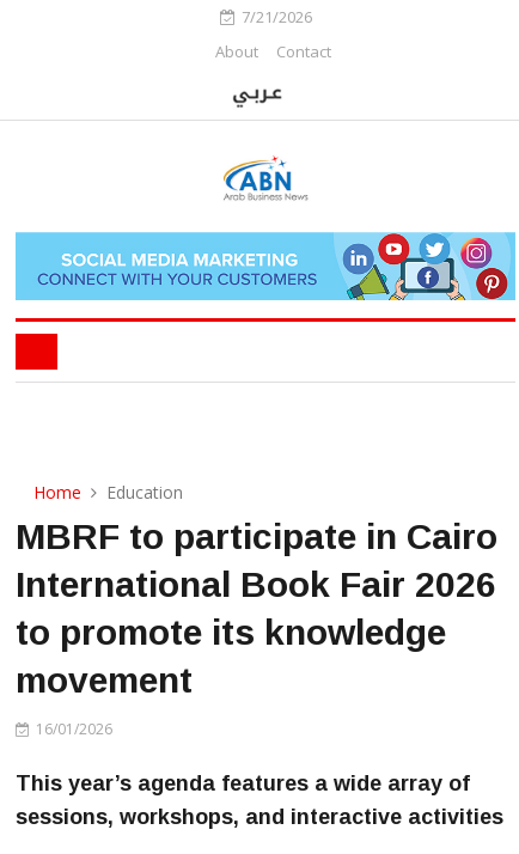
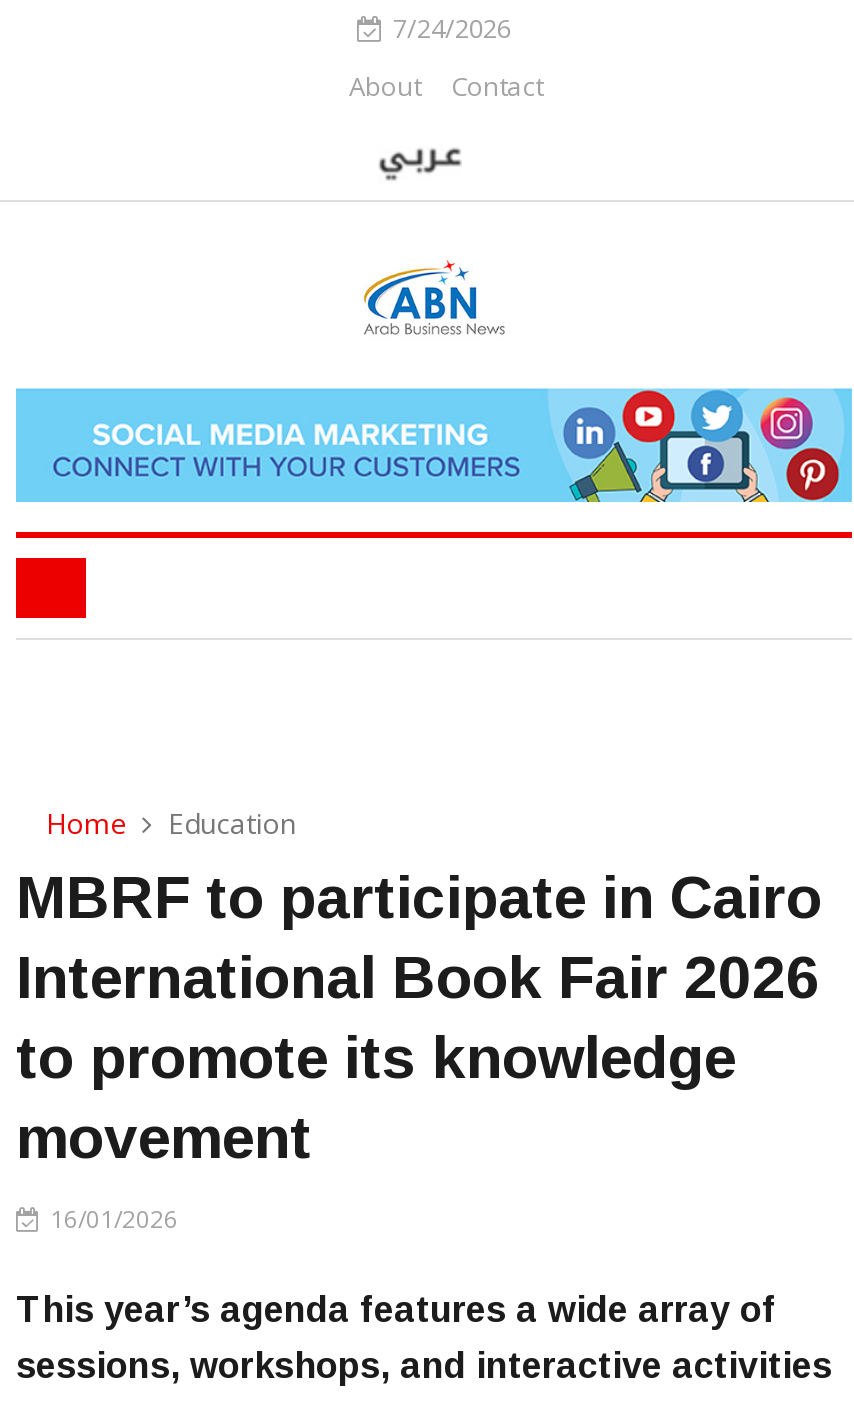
[241,6,312,28] 7/21/2026 -> [393,10,511,46] 7/24/2026

